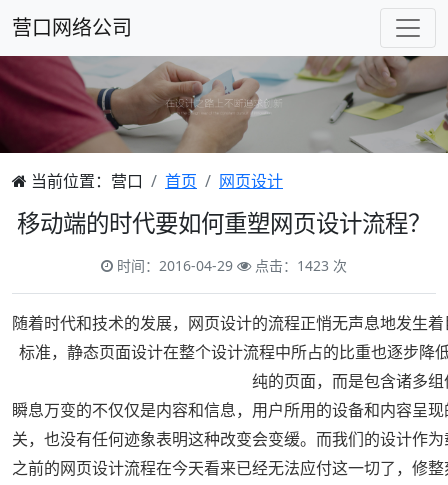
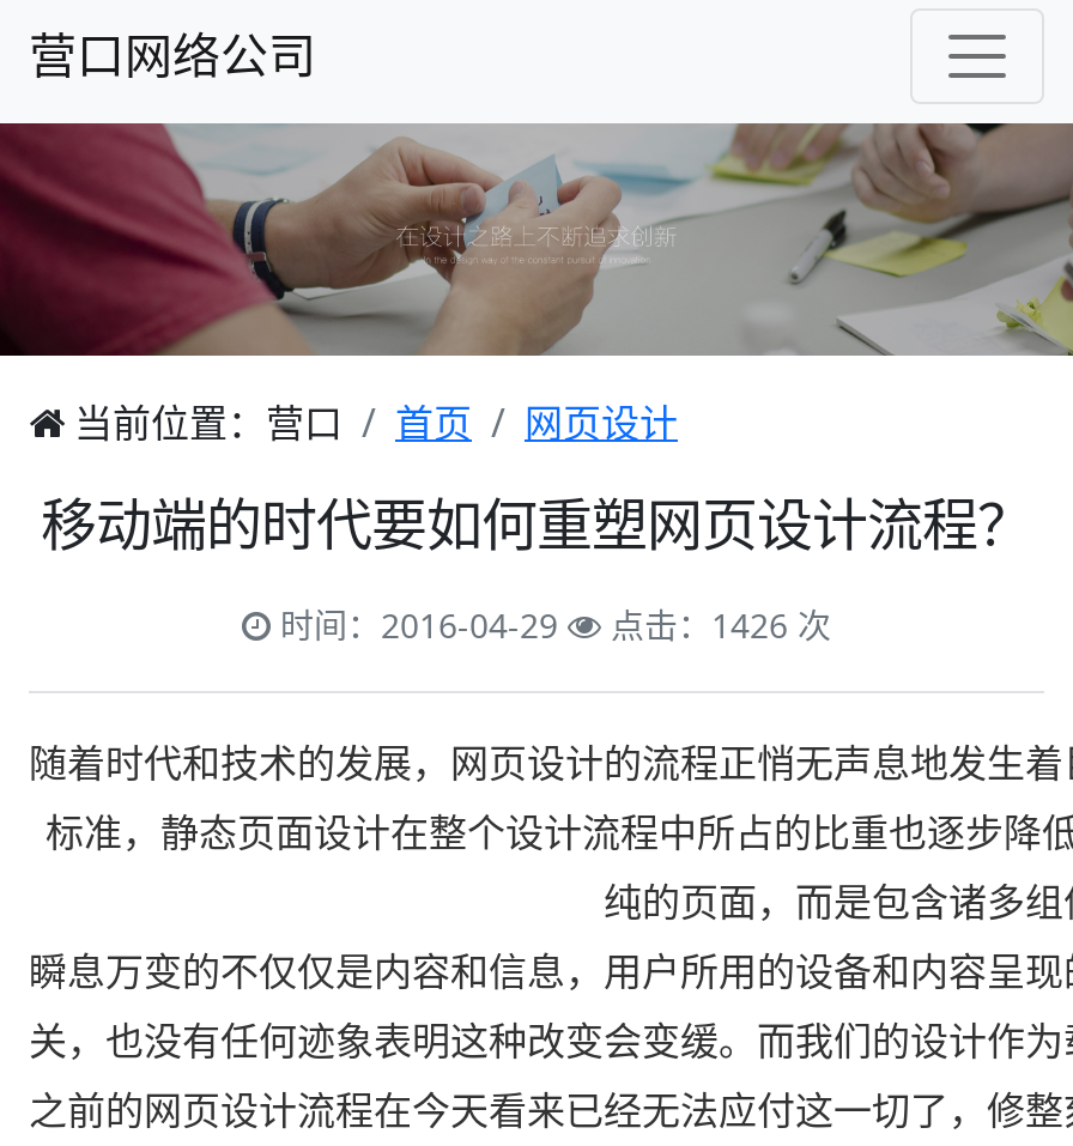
[113,256,347,275] 时间：2016-04-29 点击：1423 次 -> [271,602,831,648] 时间：2016-04-29 点击：1426 次

